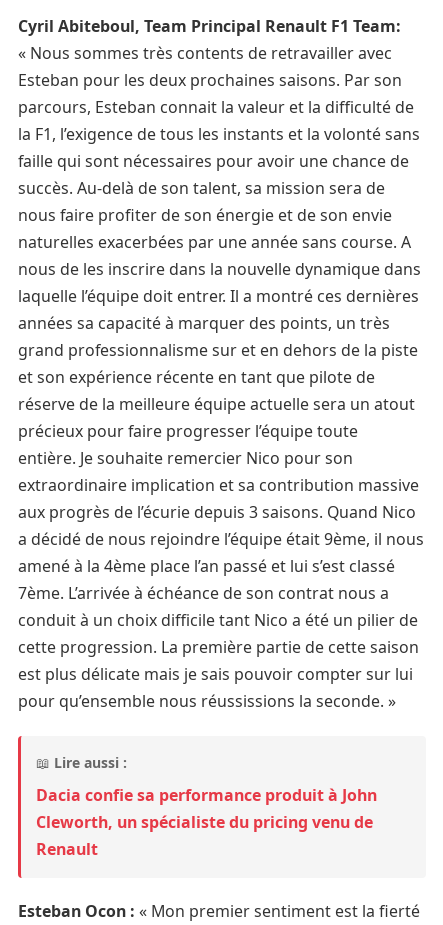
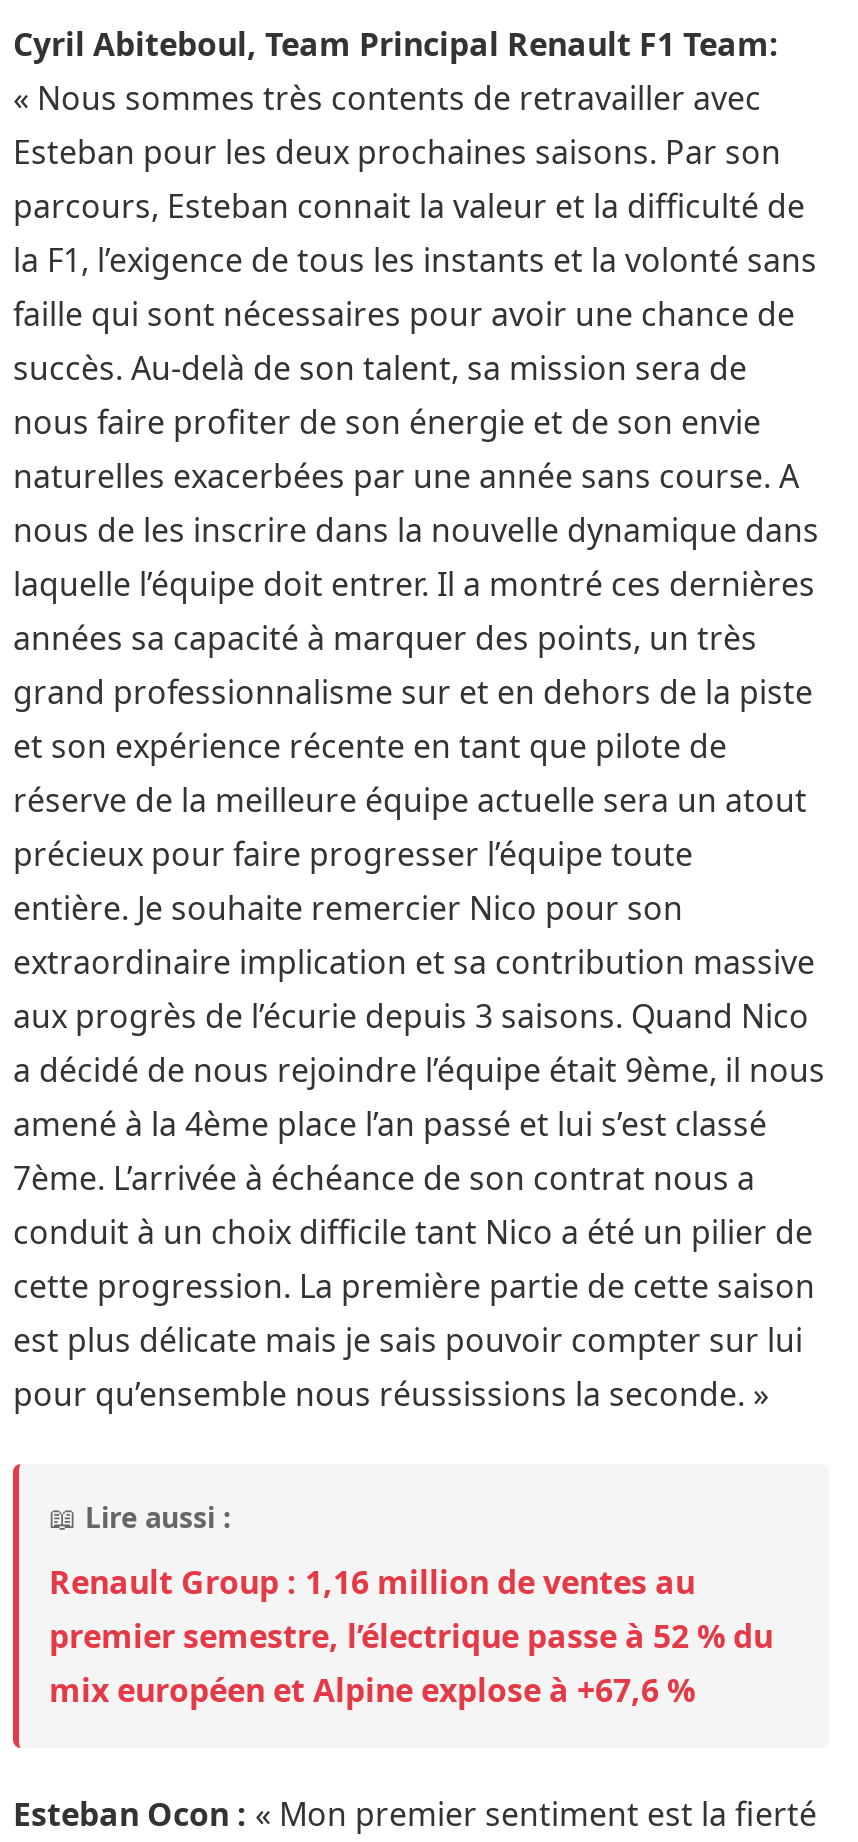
[36,784,377,860] Dacia confie sa performance produit à John | Cleworth, un spécialiste du pricing venu de | Renault -> [49,1560,773,1712] Renault Group : 1,16 million de ventes au | premier semestre, l’électrique passe à 52 % du | mix européen et Alpine explose à +67,6 %

